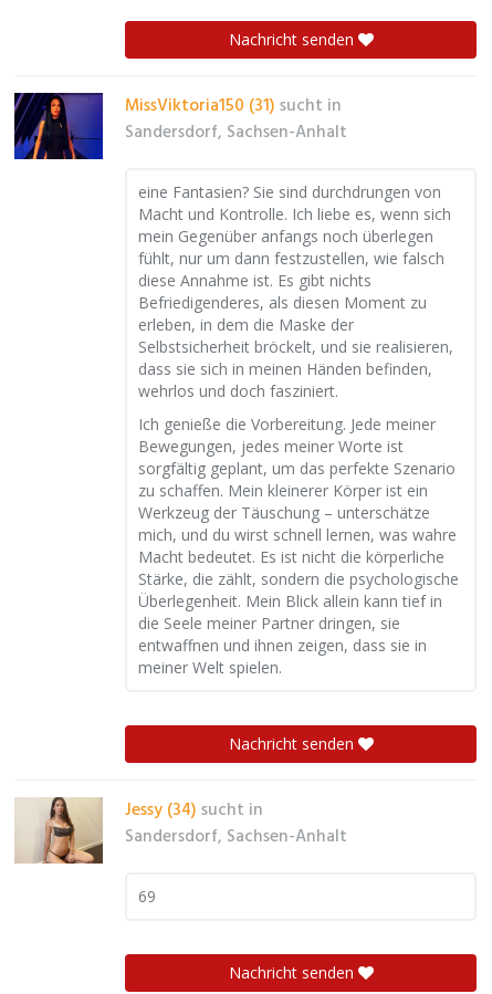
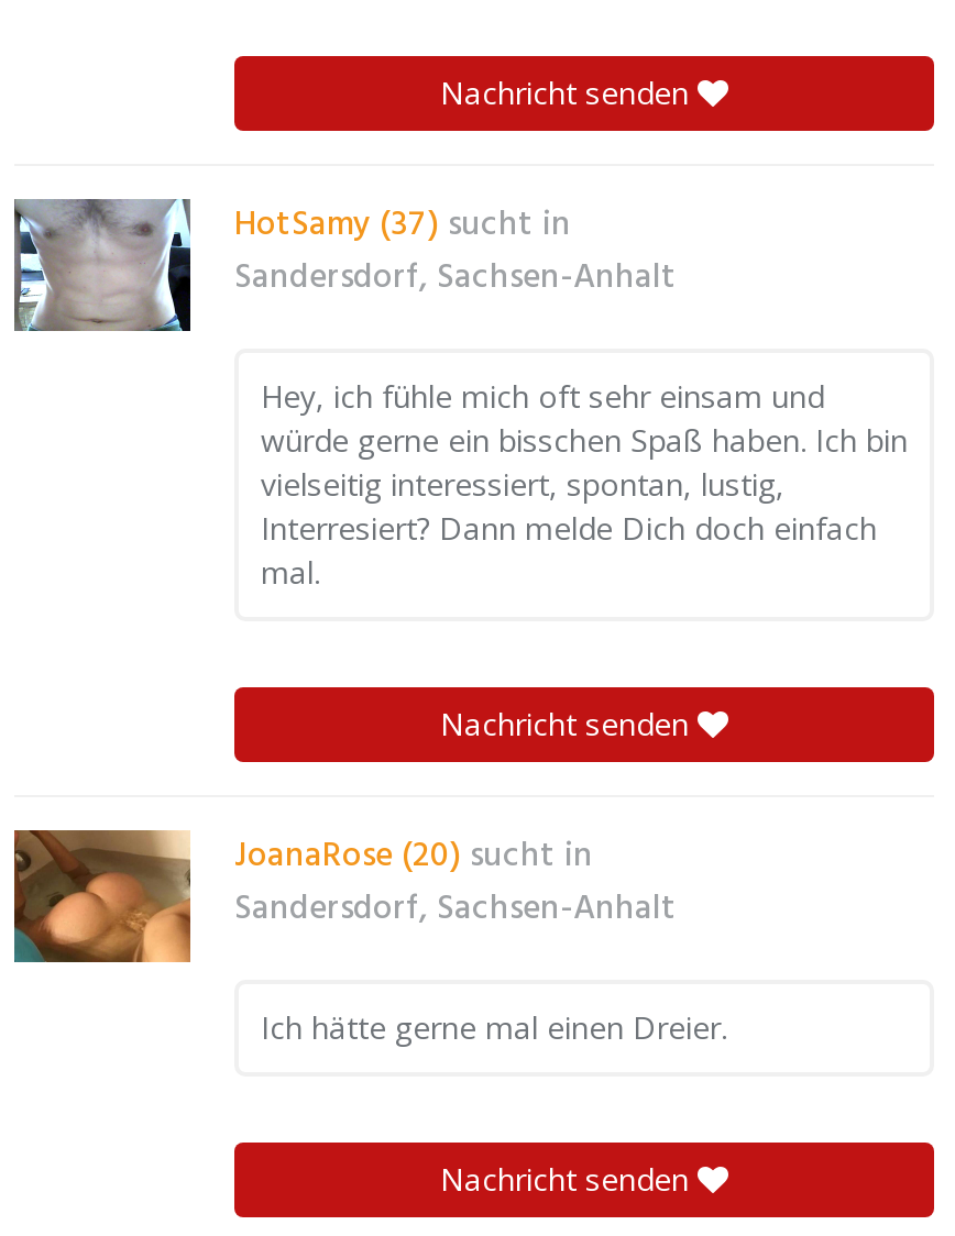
[13,92,342,160] [image] | MissViktoria150 (31) sucht in -> [12,197,571,333] [image] | HotSamy (37) sucht in
[138,181,459,678] eine Fantasien? Sie sind durchdrungen von | Macht und Kontrolle. Ich liebe es, wenn sich | mein Gegenüber anfangs noch überlegen | fühlt, nur um dann festzustellen, wie falsch | diese Annahme ist. Es gibt nichts | Befriedigenderes, als diesen Moment zu | erleben, in dem die Maske der | Selbstsicherheit bröckelt, und sie realisieren, | dass sie sich in meinen Händen befinden, | wehrlos und doch fasziniert. | Ich genieße die Vorbereitung. Jede meiner | Bewegungen, jedes meiner Worte ist | sorgfältig geplant, um das perfekte Szenario | zu schaffen. Mein kleinerer Körper ist ein | Werkzeug der Täuschung – unterschätze | mich, und du wirst schnell lernen, was wahre | Macht bedeutet. Es ist nicht die körperliche | Stärke, die zählt, sondern die psychologische | Überlegenheit. Mein Blick allein kann tief in | die Seele meiner Partner dringen, sie | entwaffnen und ihnen zeigen, dass sie in | meiner Welt spielen. -> [261,375,908,593] Hey, ich fühle mich oft sehr einsam und | würde gerne ein bisschen Spaß haben. Ich bin | vielseitig interessiert, spontan, lustig, | Interresiert? Dann melde Dich doch einfach | mal.
[14,797,263,865] [image] | Jessy (34) sucht in -> [12,828,593,964] [image] | JoanaRose (20) sucht in
[138,886,156,907] 69 -> [261,1006,727,1048] Ich hätte gerne mal einen Dreier.

